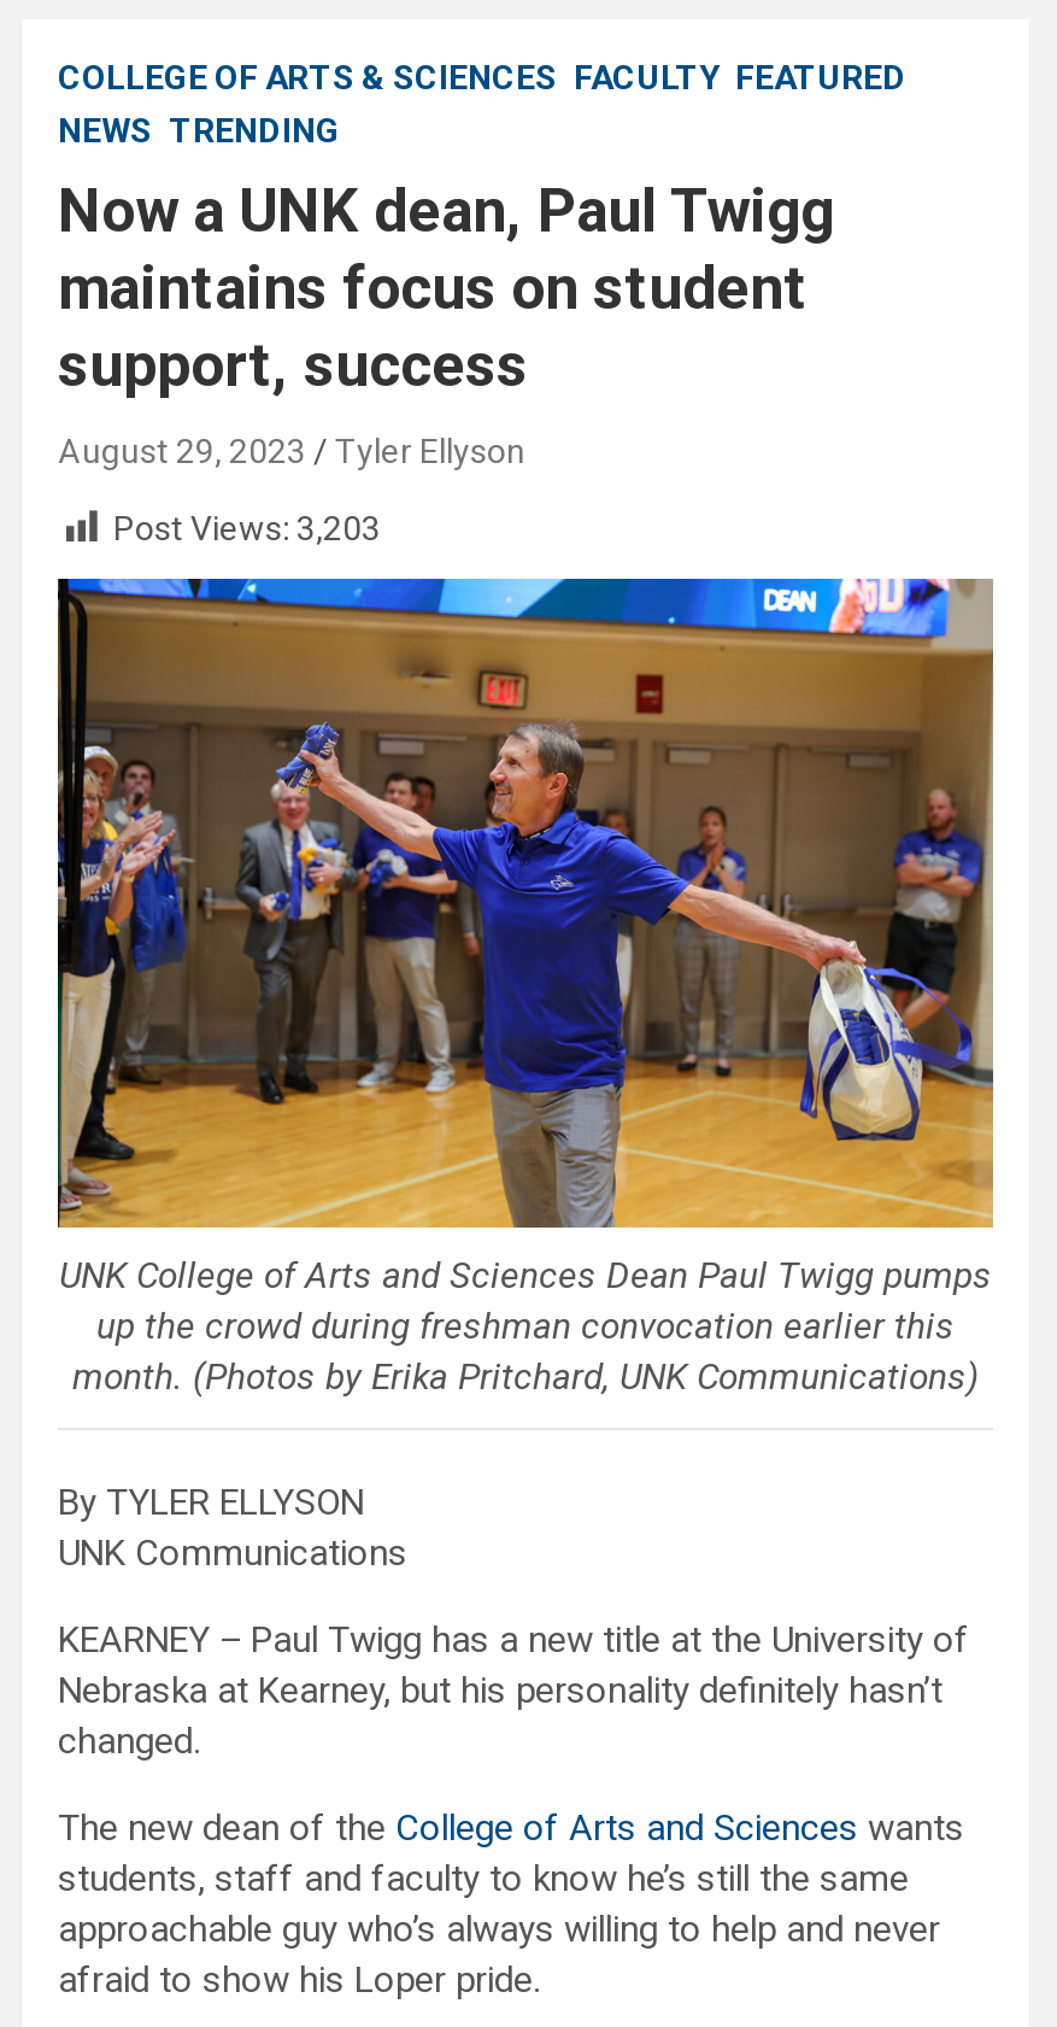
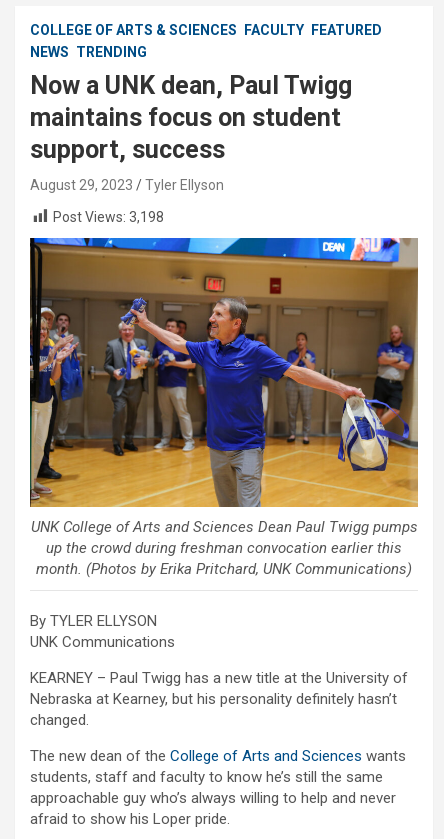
[113,509,381,547] Post Views: 3,203 -> [53,209,164,225] Post Views: 3,198

